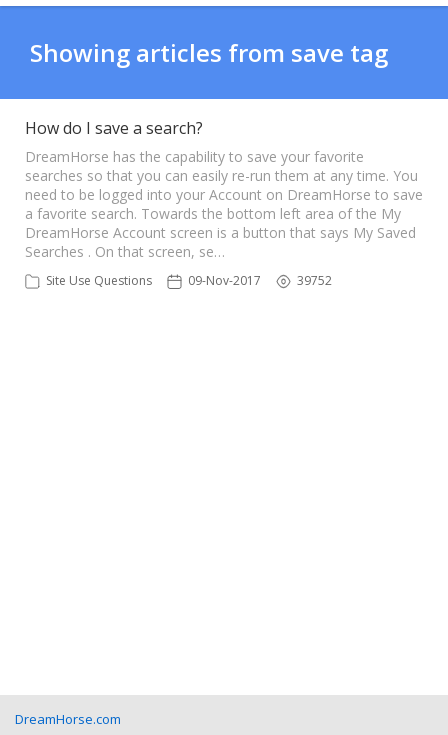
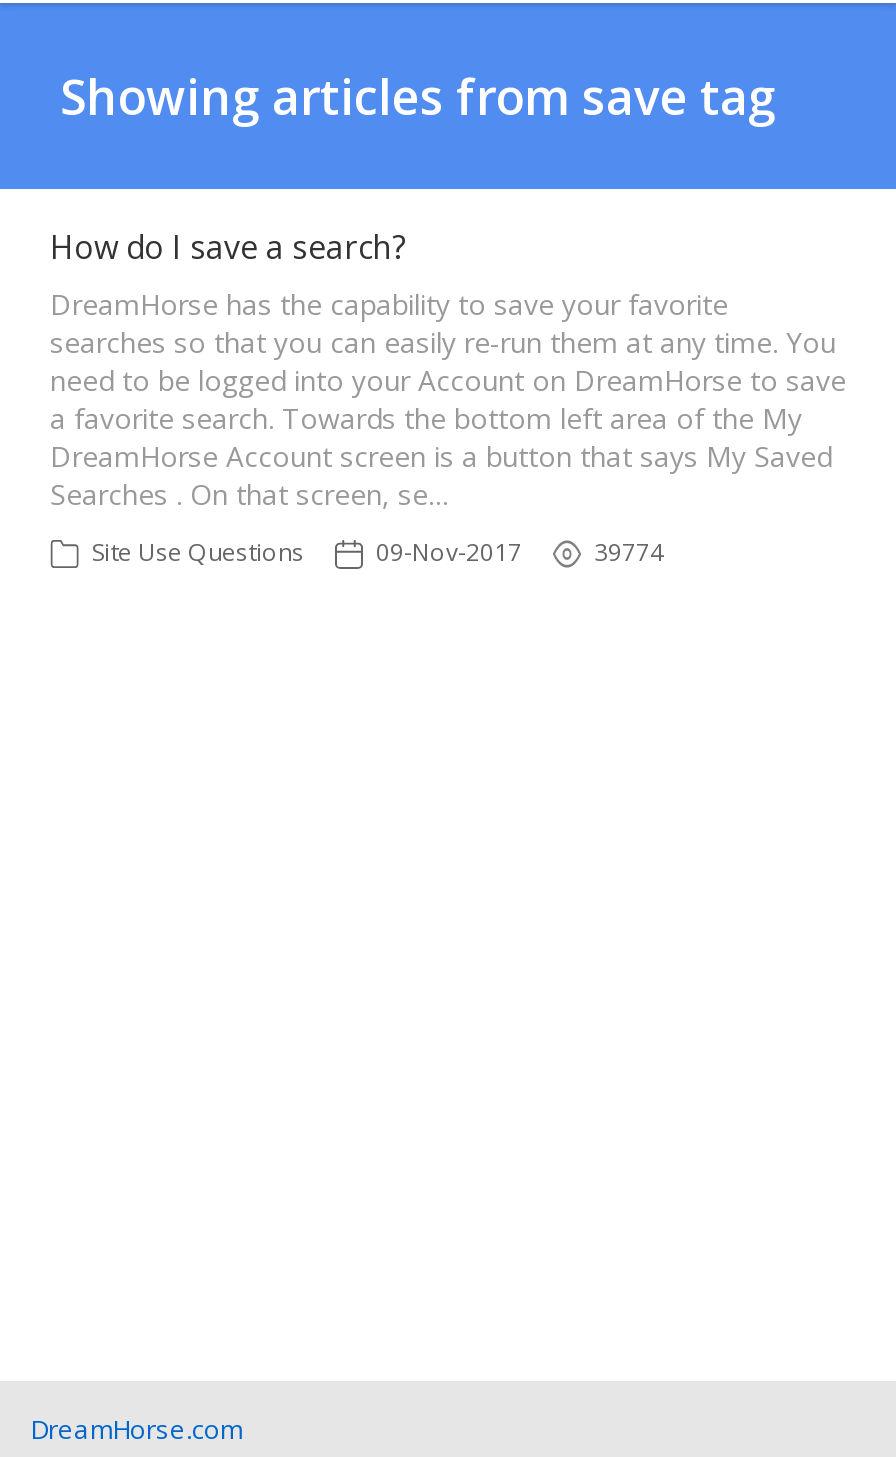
[297,272,332,289] 39752 -> [594,535,664,569] 39774

